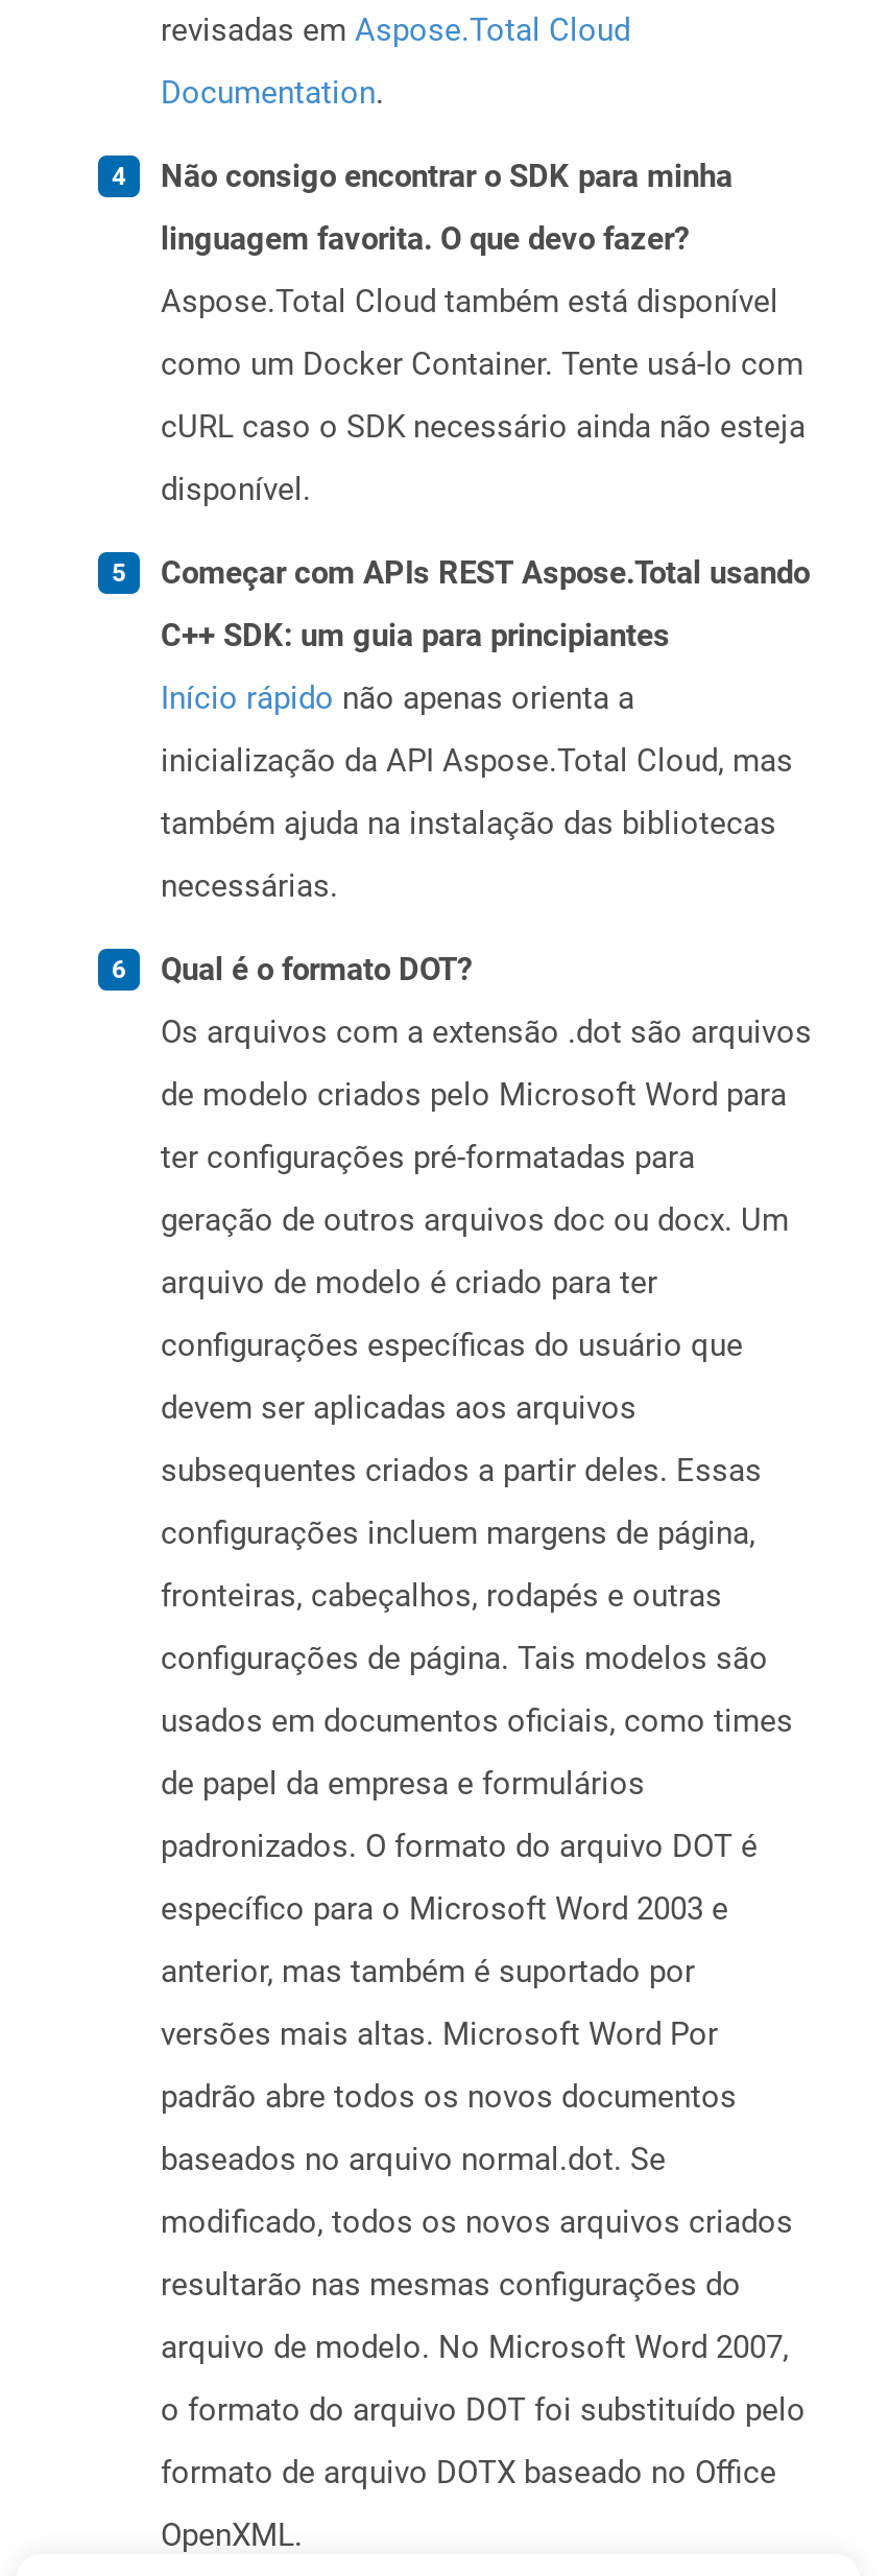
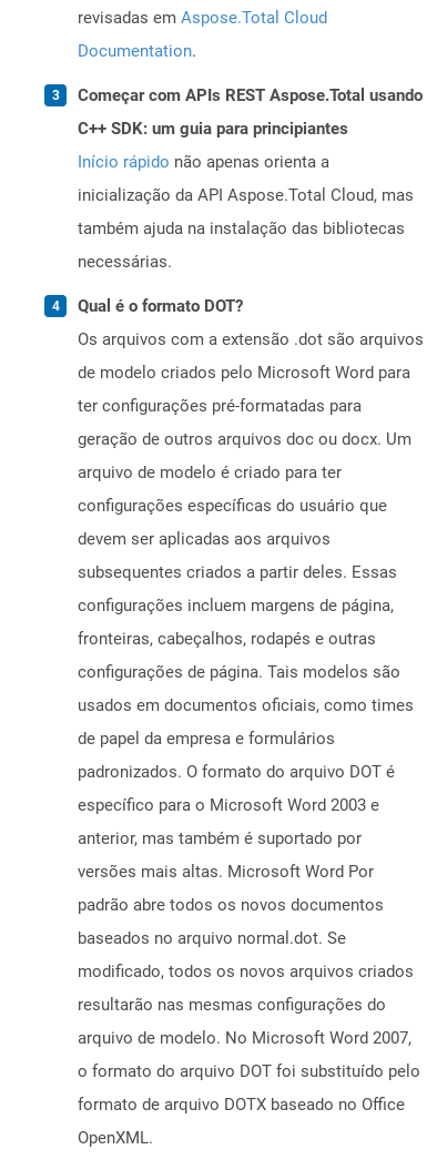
[161,158,806,509] Não consigo encontrar o SDK para minha | linguagem favorita. O que devo fazer? | Aspose.Total Cloud também está disponível | como um Docker Container. Tente usá-lo com | cURL caso o SDK necessário ainda não esteja | disponível. -> none

